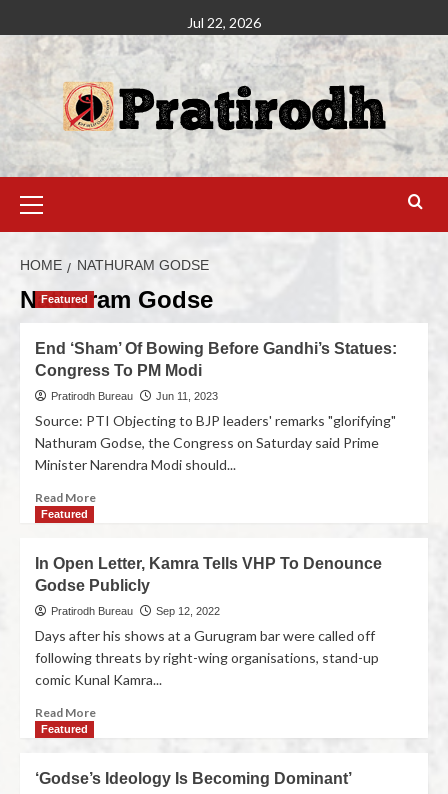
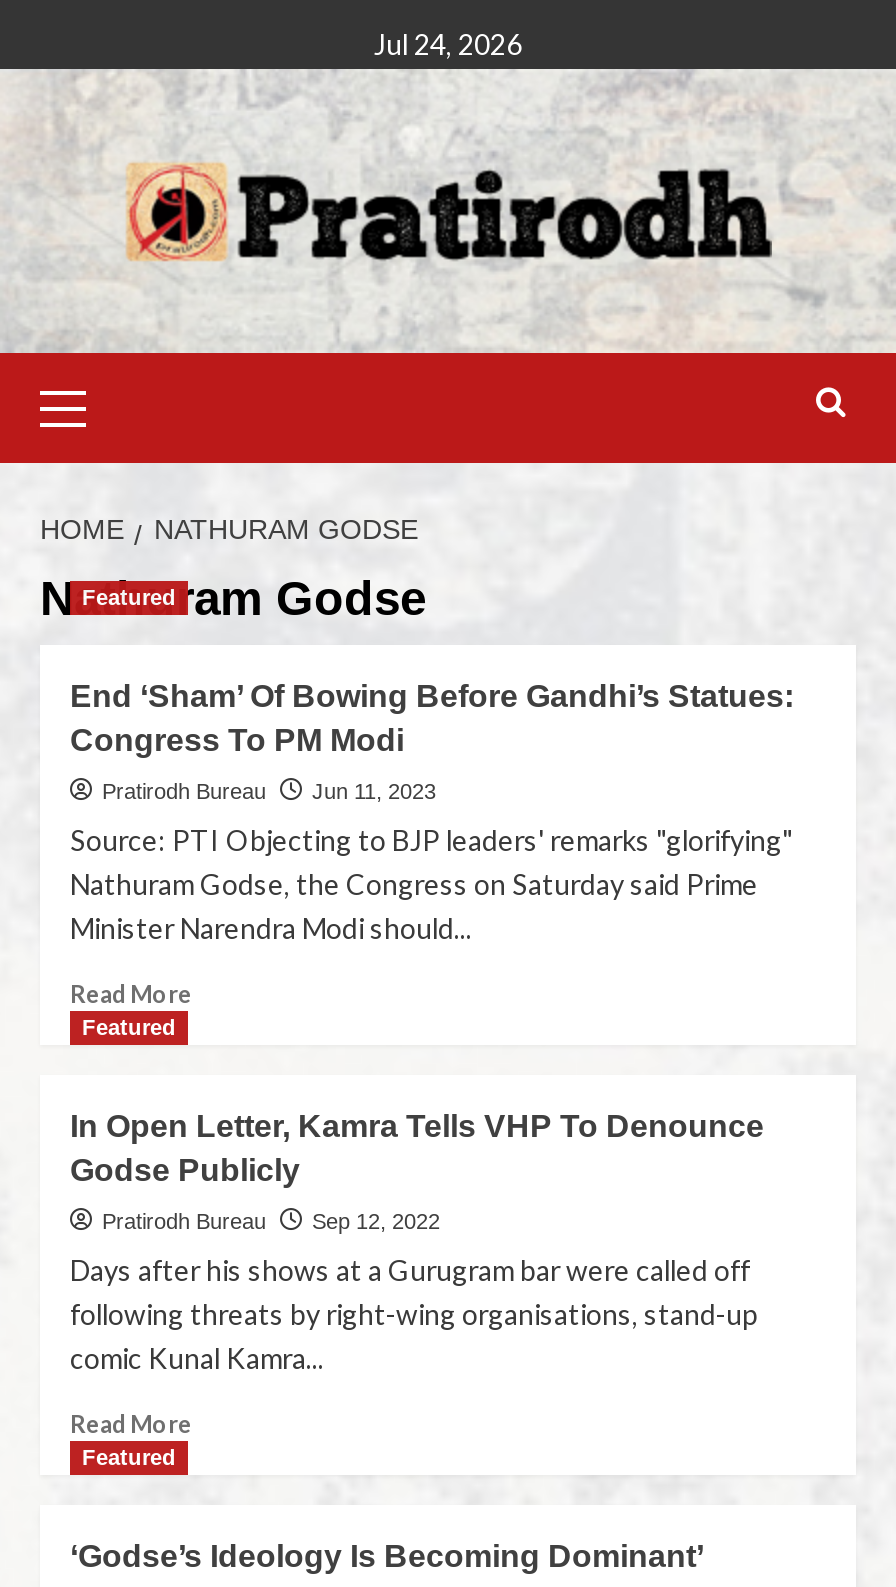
[187,14,261,31] Jul 22, 2026 -> [374,27,522,61] Jul 24, 2026

